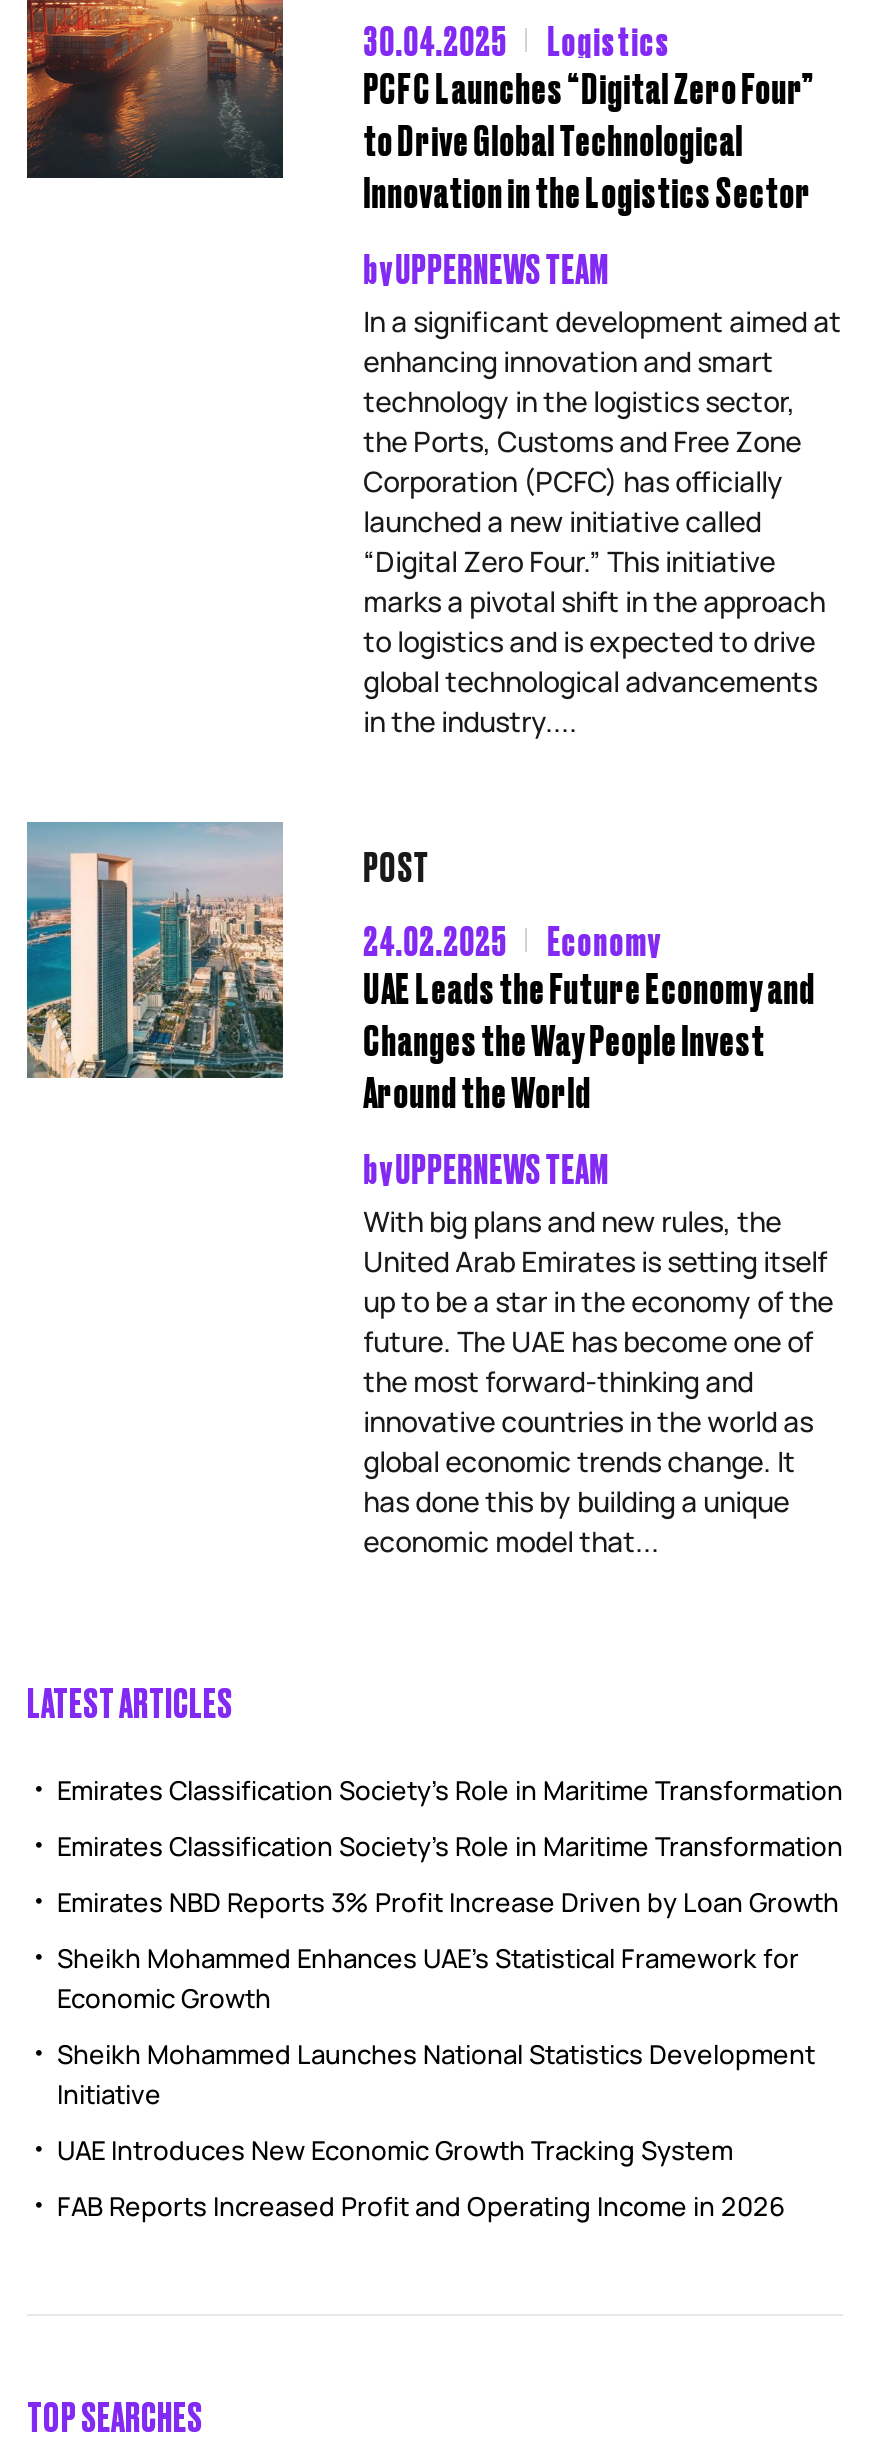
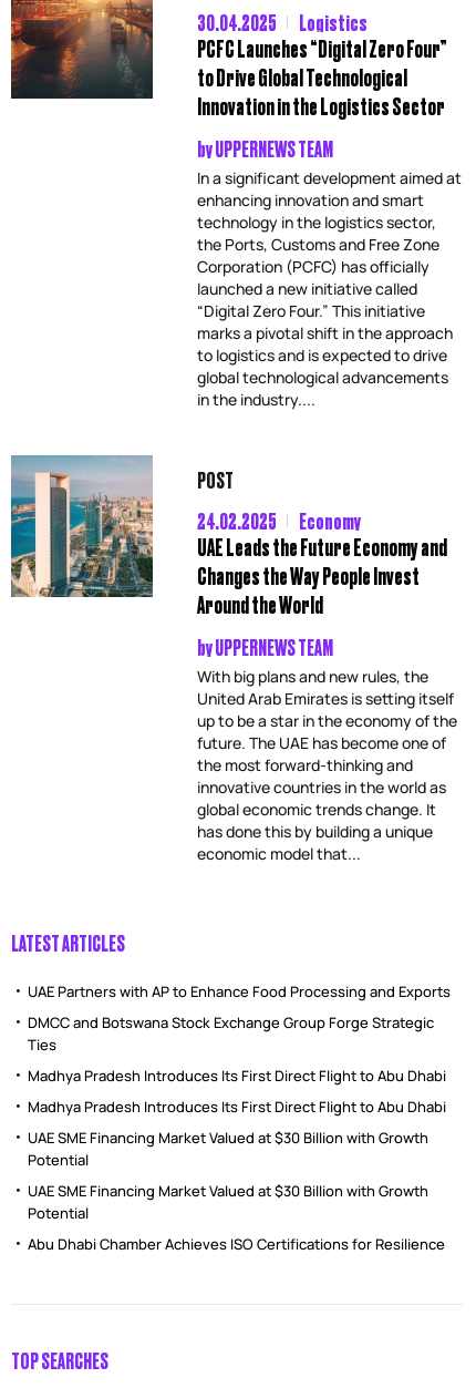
[57,1772,843,1808] Emirates Classification Society’s Role in Maritime Transformation -> [28,982,451,1002] UAE Partners with AP to Enhance Food Processing and Exports
[57,1828,843,1864] Emirates Classification Society’s Role in Maritime Transformation -> [28,1013,434,1055] DMCC and Botswana Stock Exchange Group Forge Strategic | Ties
[57,1884,839,1920] Emirates NBD Reports 3% Profit Increase Driven by Loan Growth -> [28,1066,446,1086] Madhya Pradesh Introduces Its First Direct Flight to Abu Dhabi
[57,1940,799,2016] Sheikh Mohammed Enhances UAE’s Statistical Framework for | Economic Growth -> [28,1097,446,1117] Madhya Pradesh Introduces Its First Direct Flight to Abu Dhabi
[57,2036,815,2112] Sheikh Mohammed Launches National Statistics Development | Initiative -> [28,1128,428,1170] UAE SME Financing Market Valued at $30 Billion with Growth | Potential
[57,2132,733,2168] UAE Introduces New Economic Growth Tracking System -> [28,1181,428,1223] UAE SME Financing Market Valued at $30 Billion with Growth | Potential
[57,2188,785,2224] FAB Reports Increased Profit and Operating Income in 2026 -> [28,1234,445,1254] Abu Dhabi Chamber Achieves ISO Certifications for Resilience

